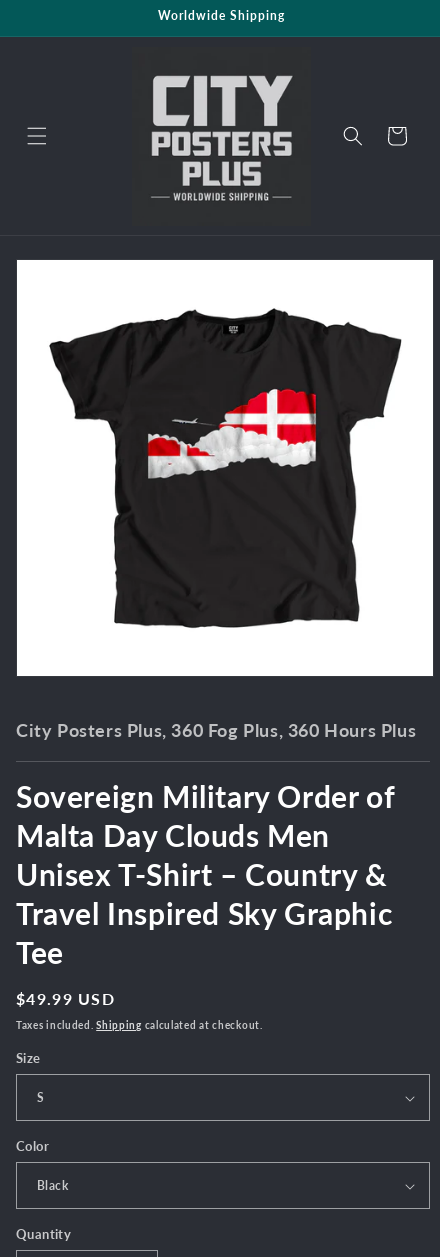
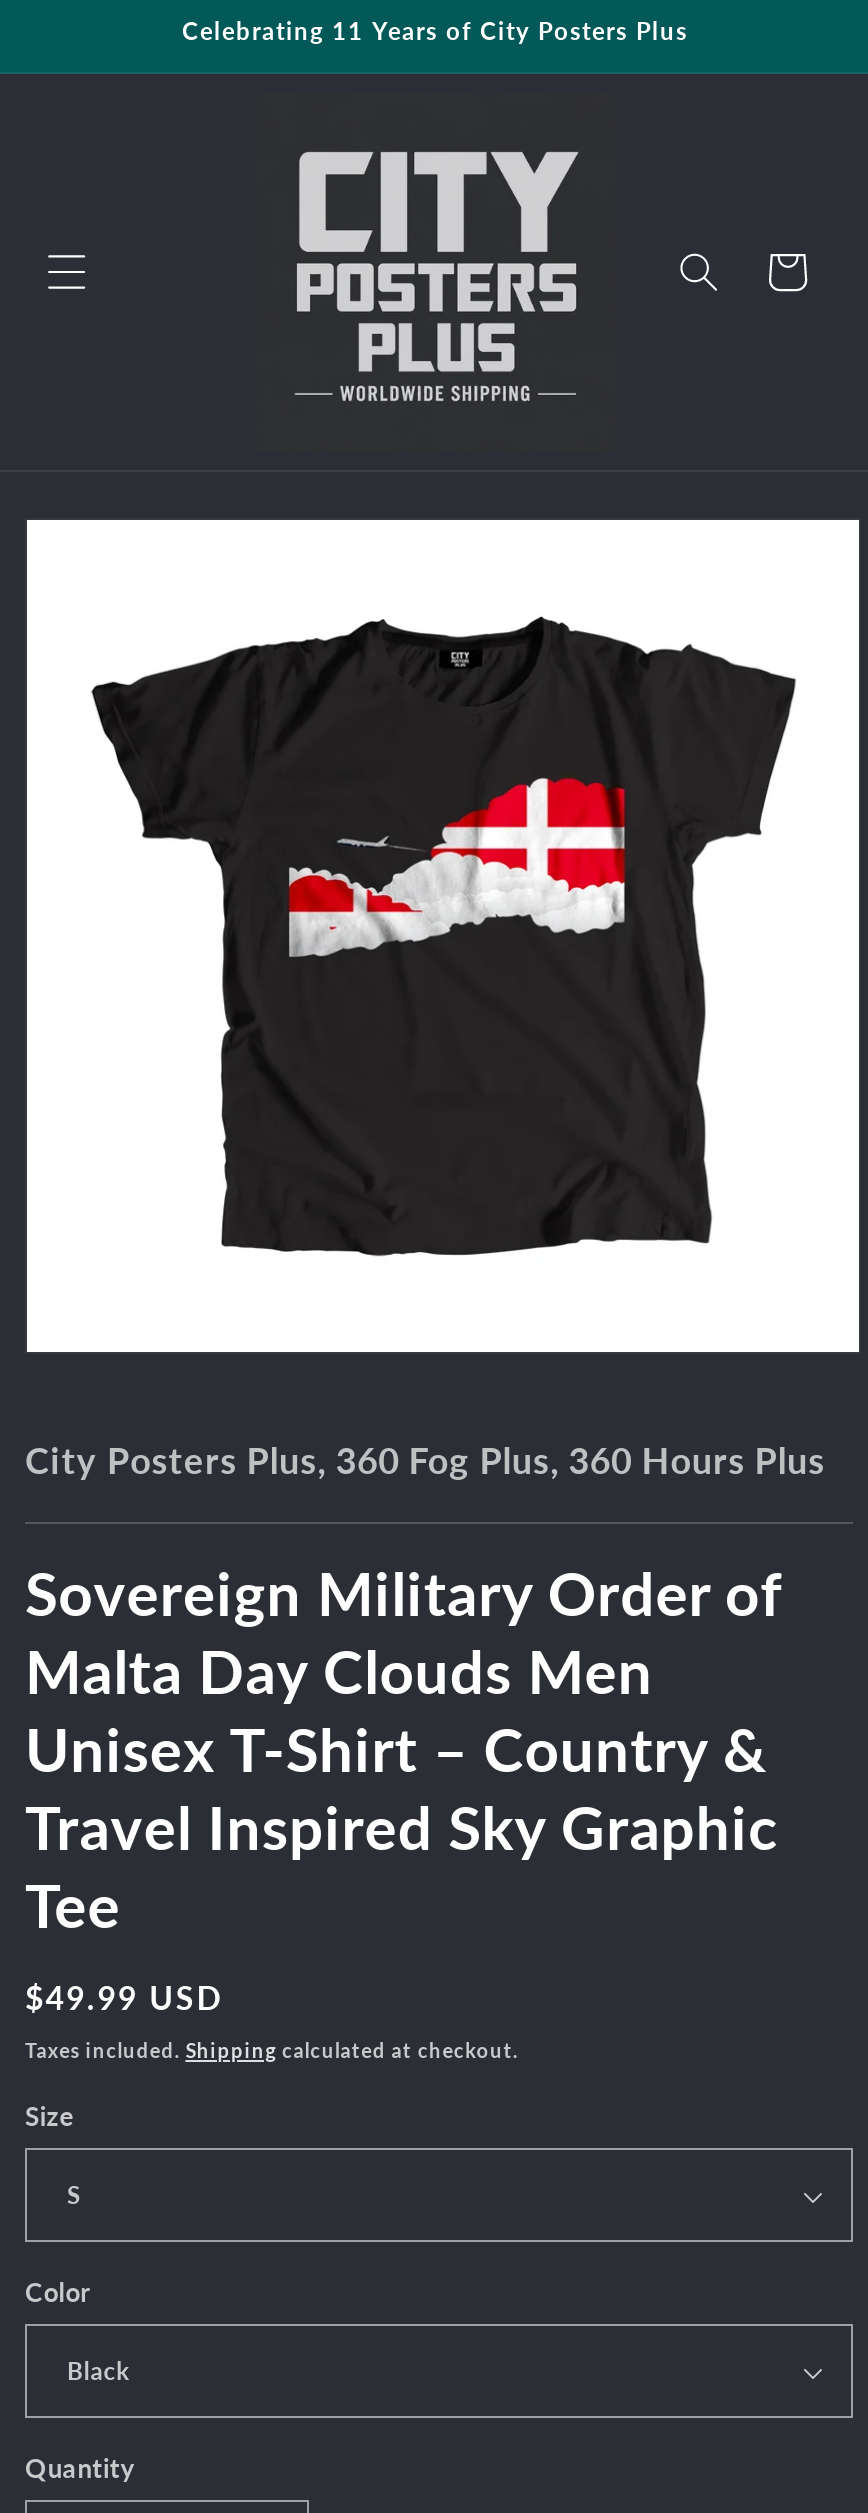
[157,8,284,23] Worldwide Shipping -> [182,16,688,46] Celebrating 11 Years of City Posters Plus

